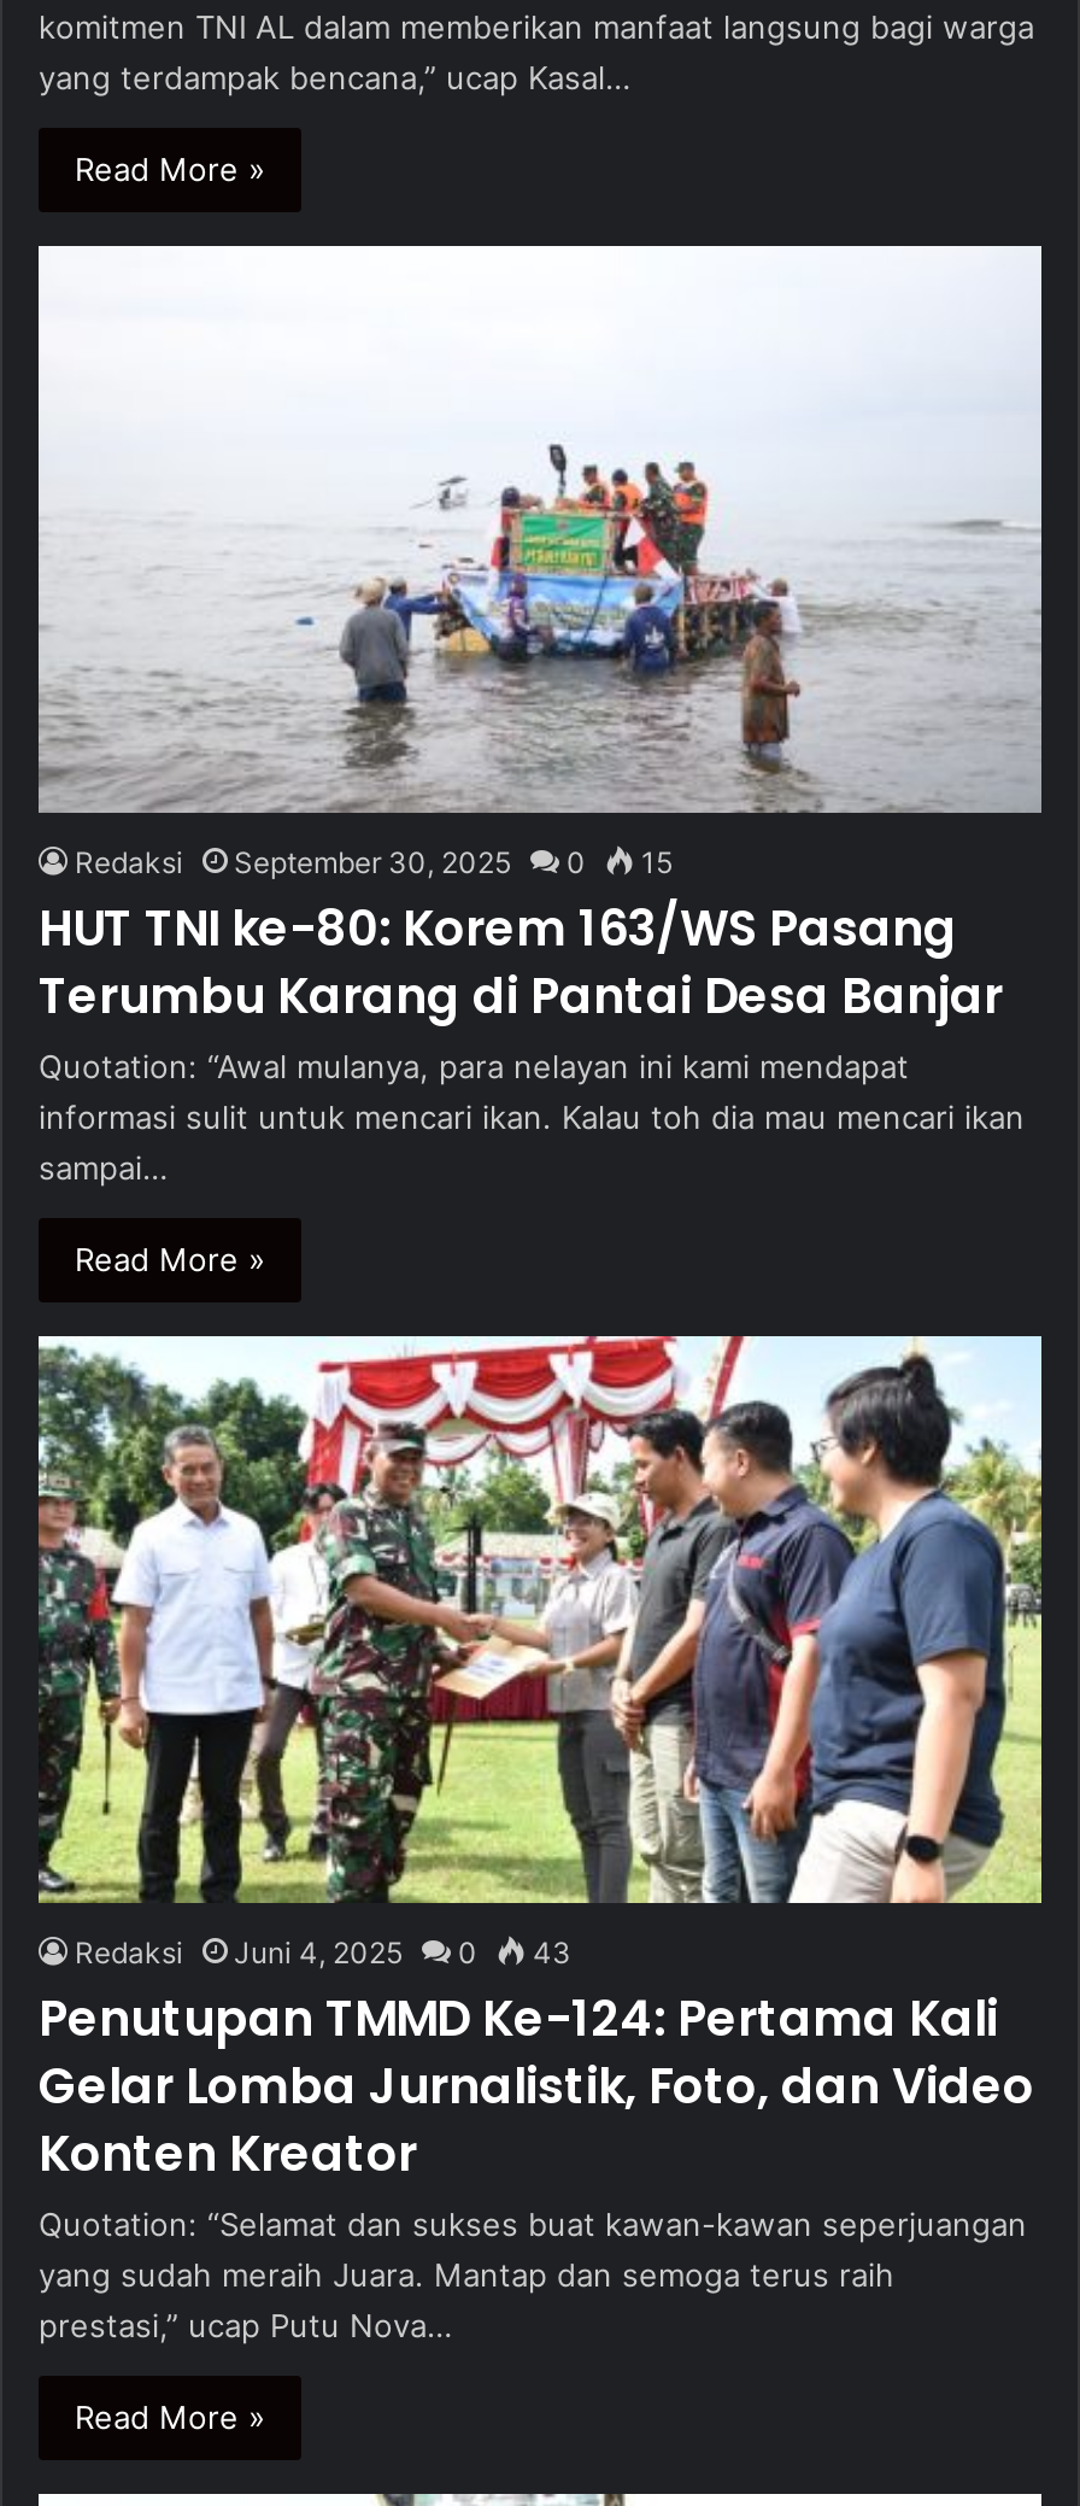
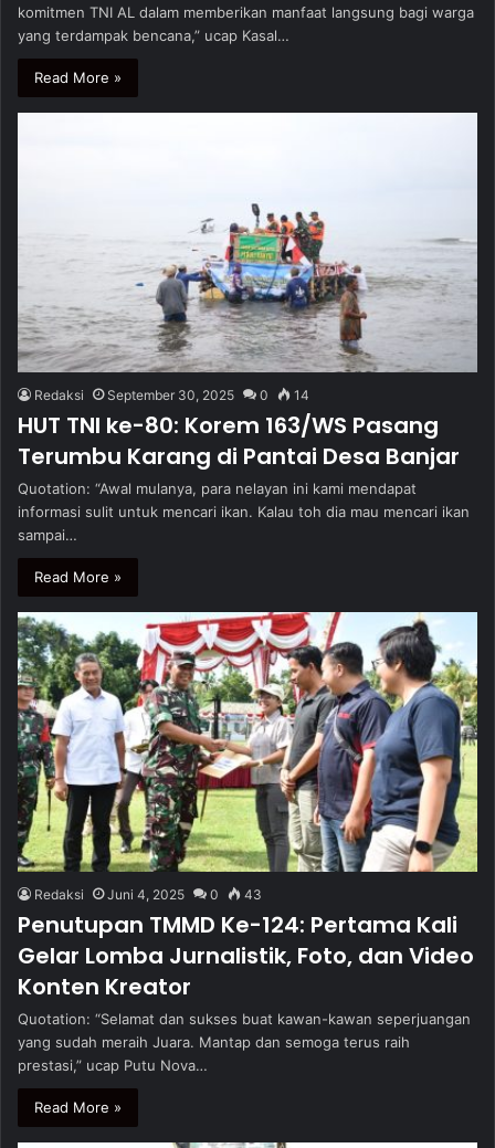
[75,844,673,880] Redaksi September 30, 2025 0 15 -> [34,387,309,403] Redaksi September 30, 2025 0 14

